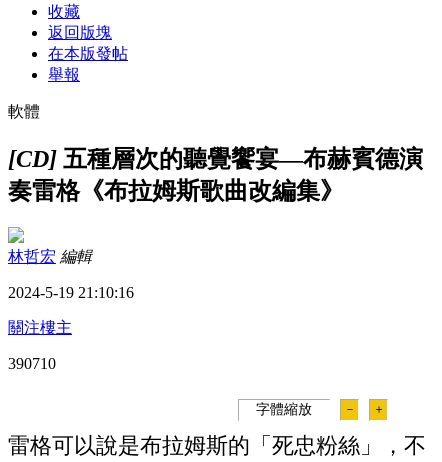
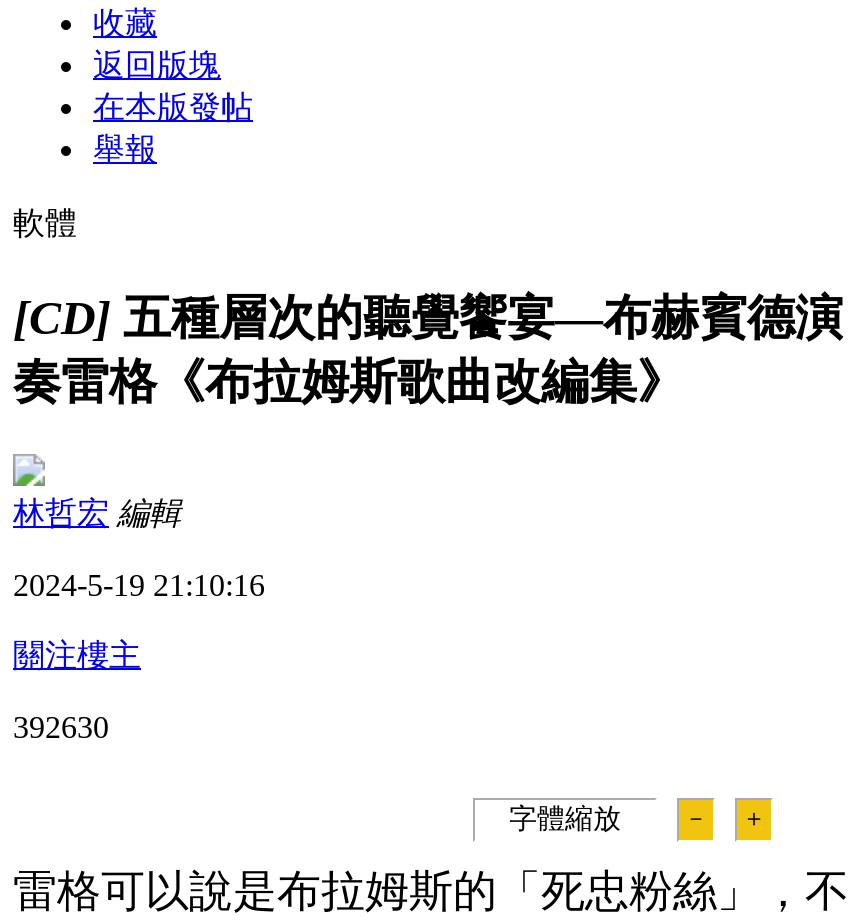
[8,355,56,372] 390710 -> [13,710,109,744] 392630

